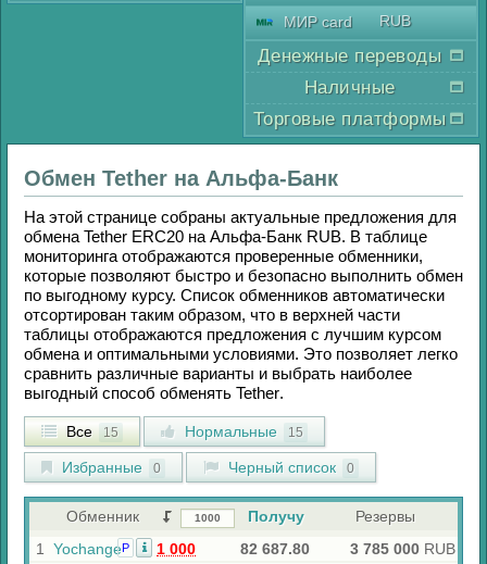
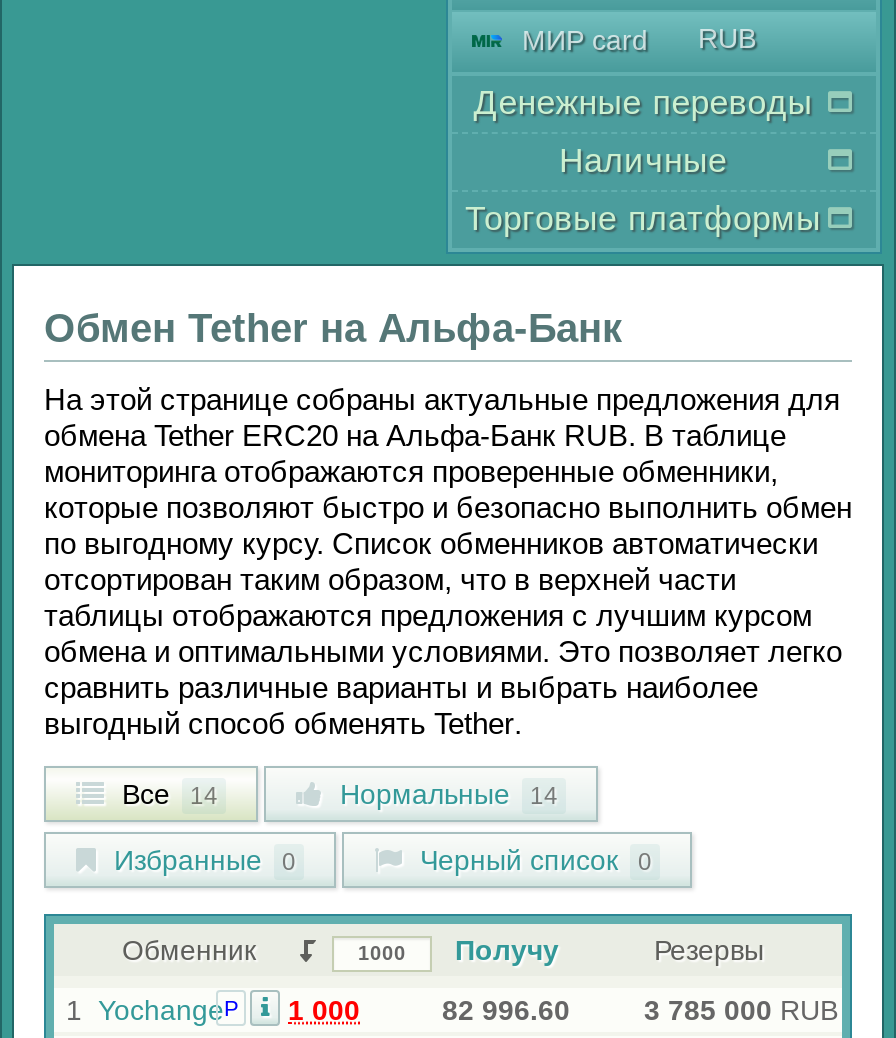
[62,423,118,440] Все 15 -> [114,778,218,810] Все 14
[180,423,303,440] Нормальные 15 -> [332,778,558,810] Нормальные 14
[240,540,310,557] 82 687.80 -> [442,994,570,1026] 82 996.60

